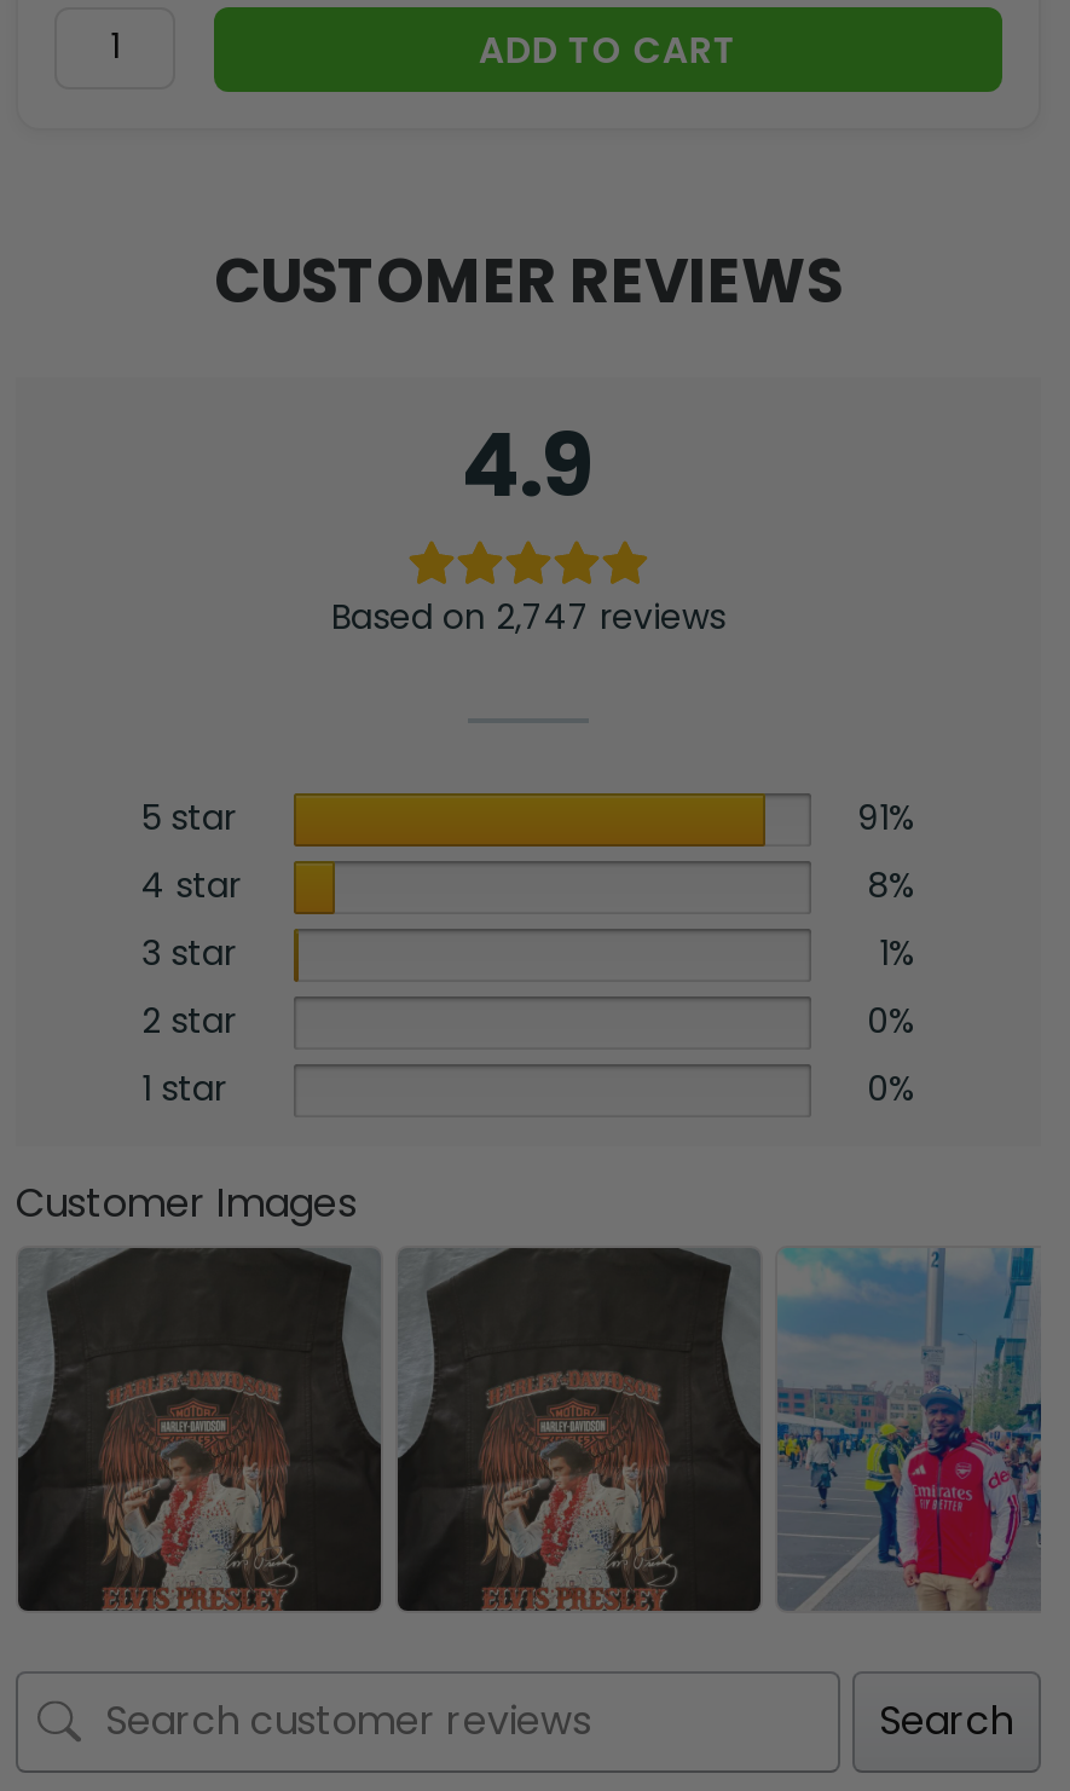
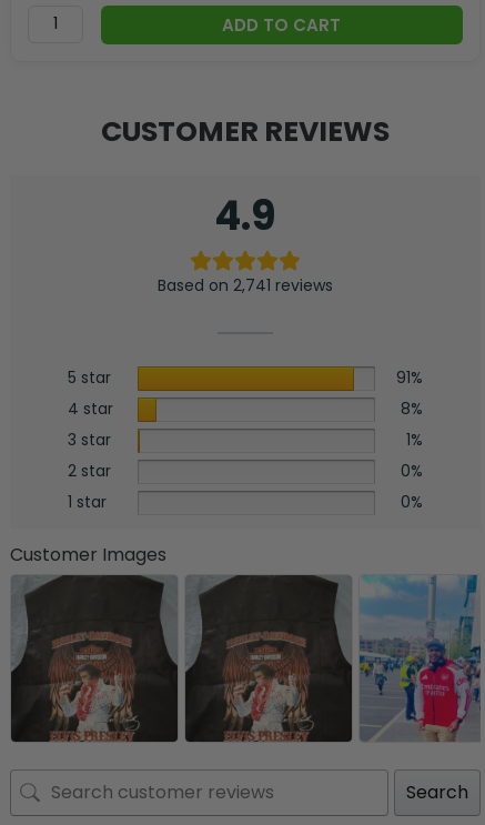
[331,592,725,640] Based on 2,747 reviews -> [158,274,333,296] Based on 2,741 reviews

